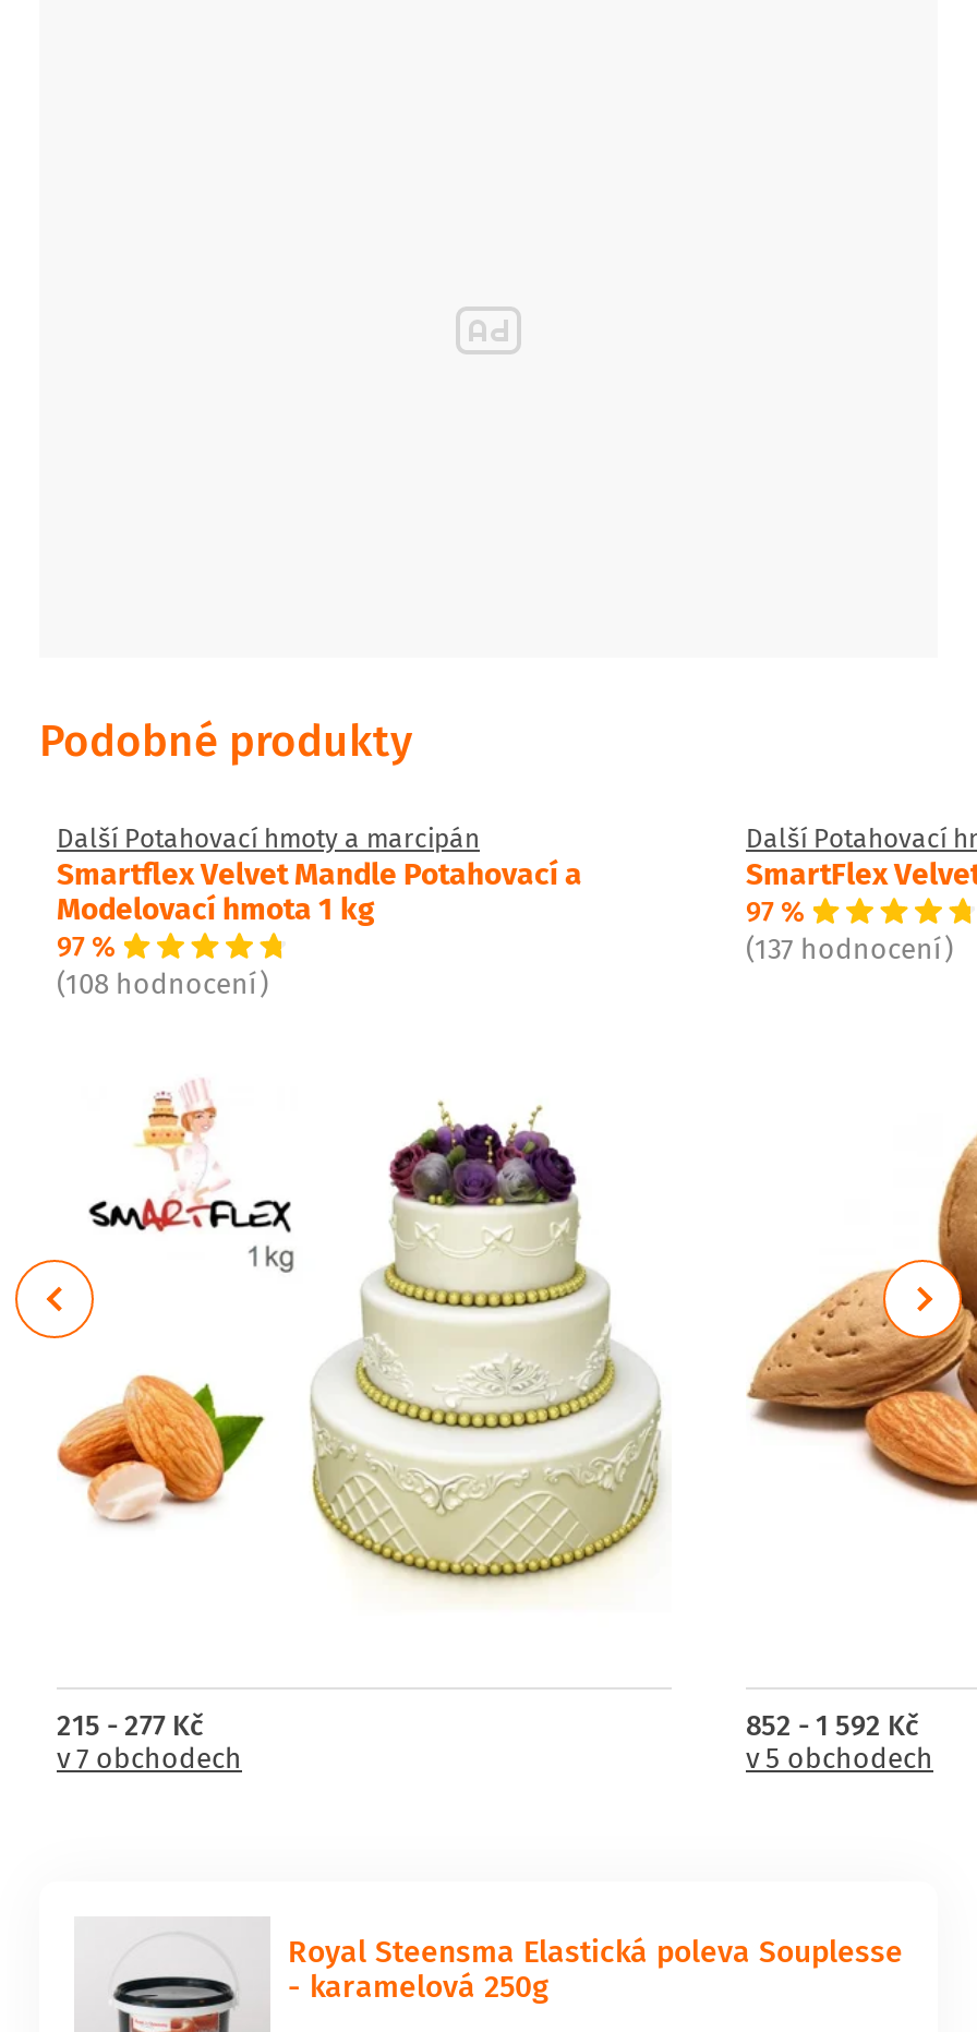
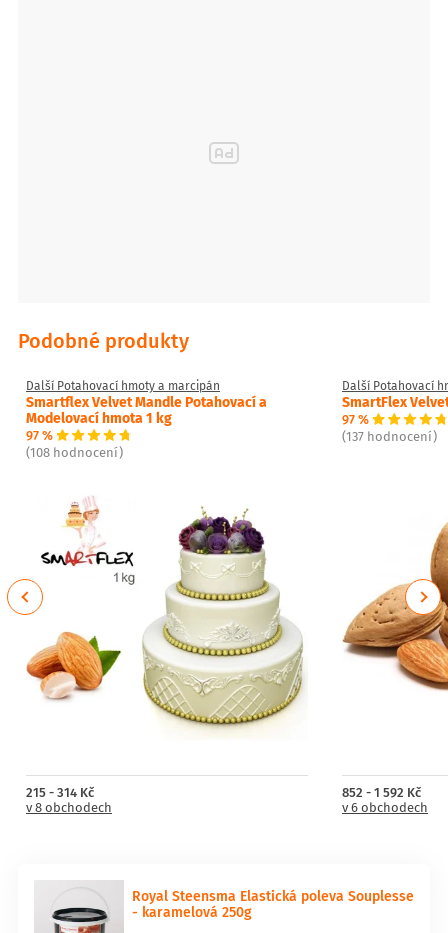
[57,1703,203,1746] 215 - 277 Kč -> [26,782,94,802] 215 - 314 Kč
[57,1738,242,1779] v 7 obchodech -> [26,798,112,817] v 8 obchodech
[746,1738,933,1779] v 5 obchodech -> [342,798,428,817] v 6 obchodech

